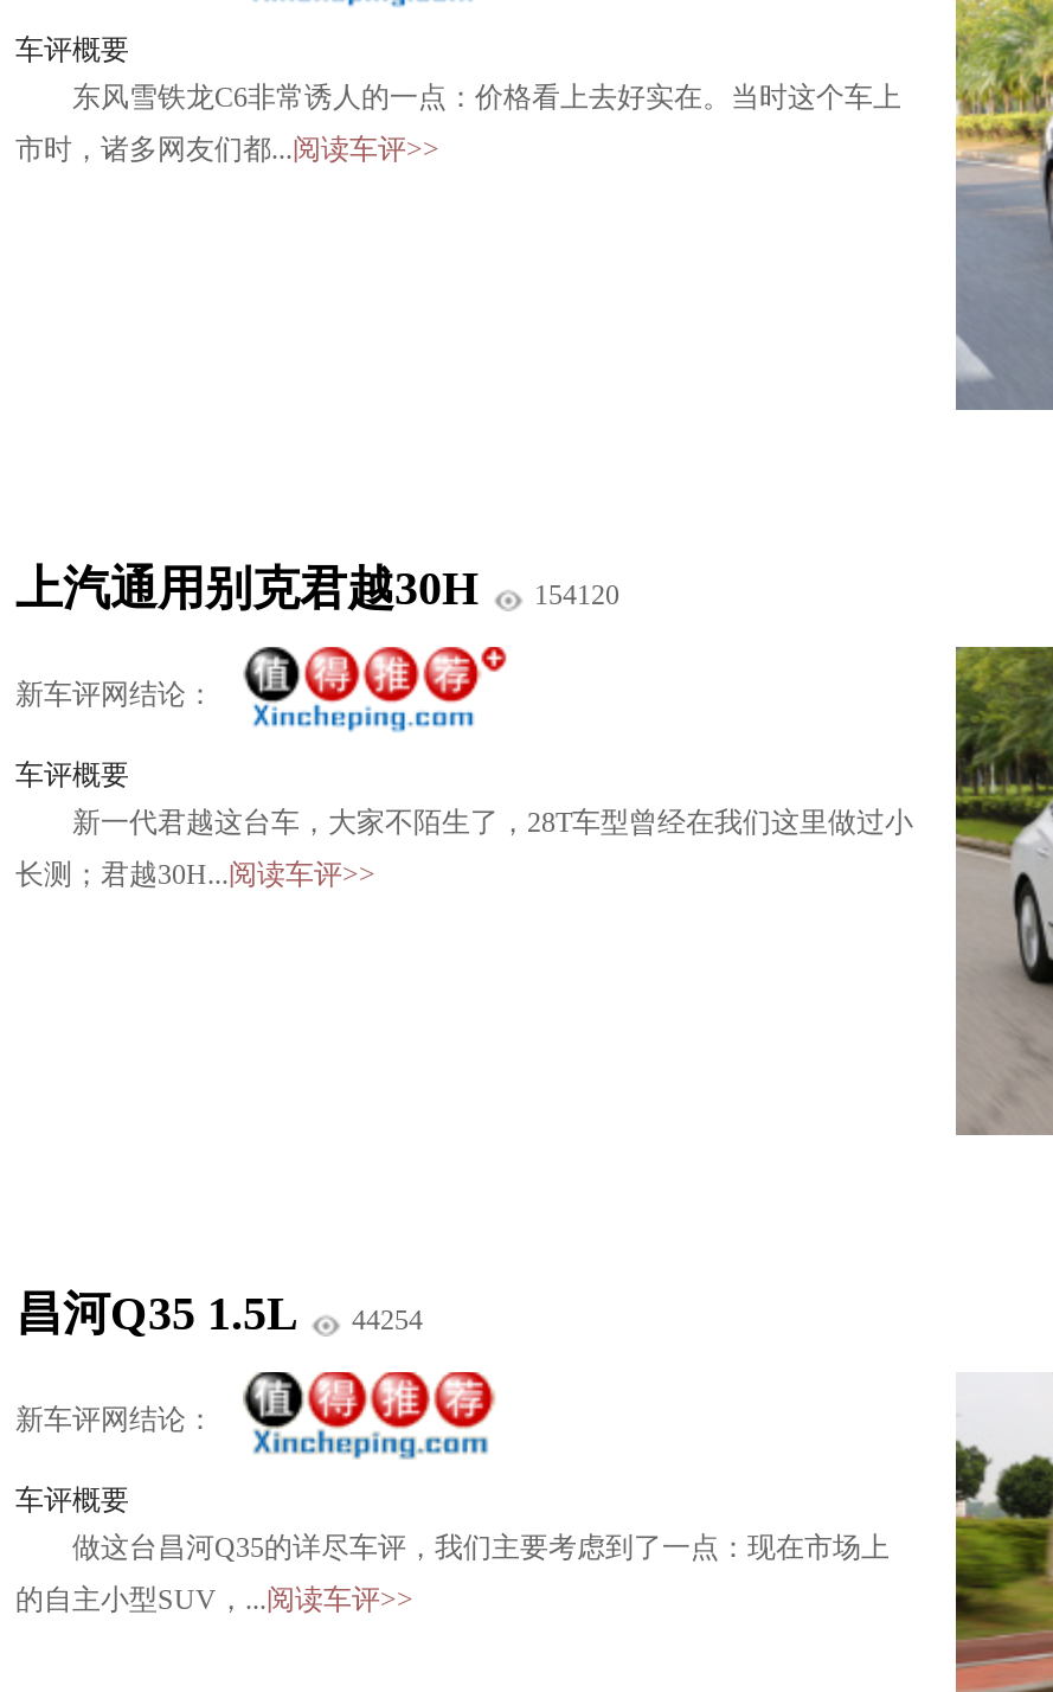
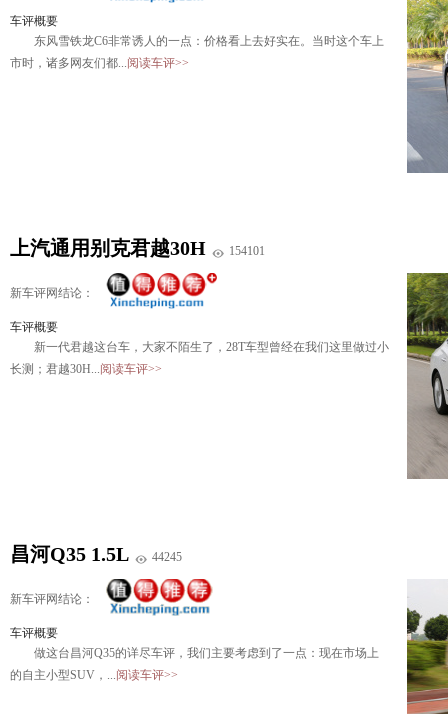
[15,562,619,614] 上汽通用别克君越30H 154120 -> [10,237,265,259] 上汽通用别克君越30H 154101
[15,1287,423,1339] 昌河Q35 1.5L 44254 -> [10,543,182,565] 昌河Q35 1.5L 44245

